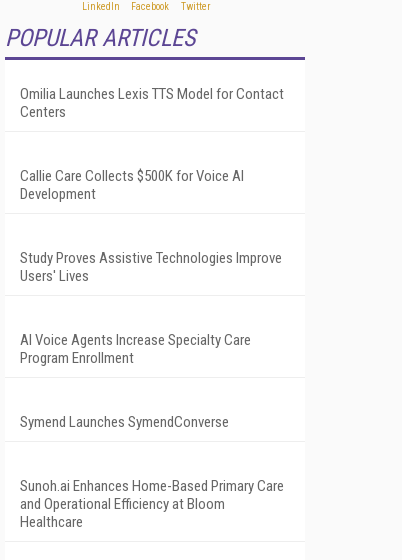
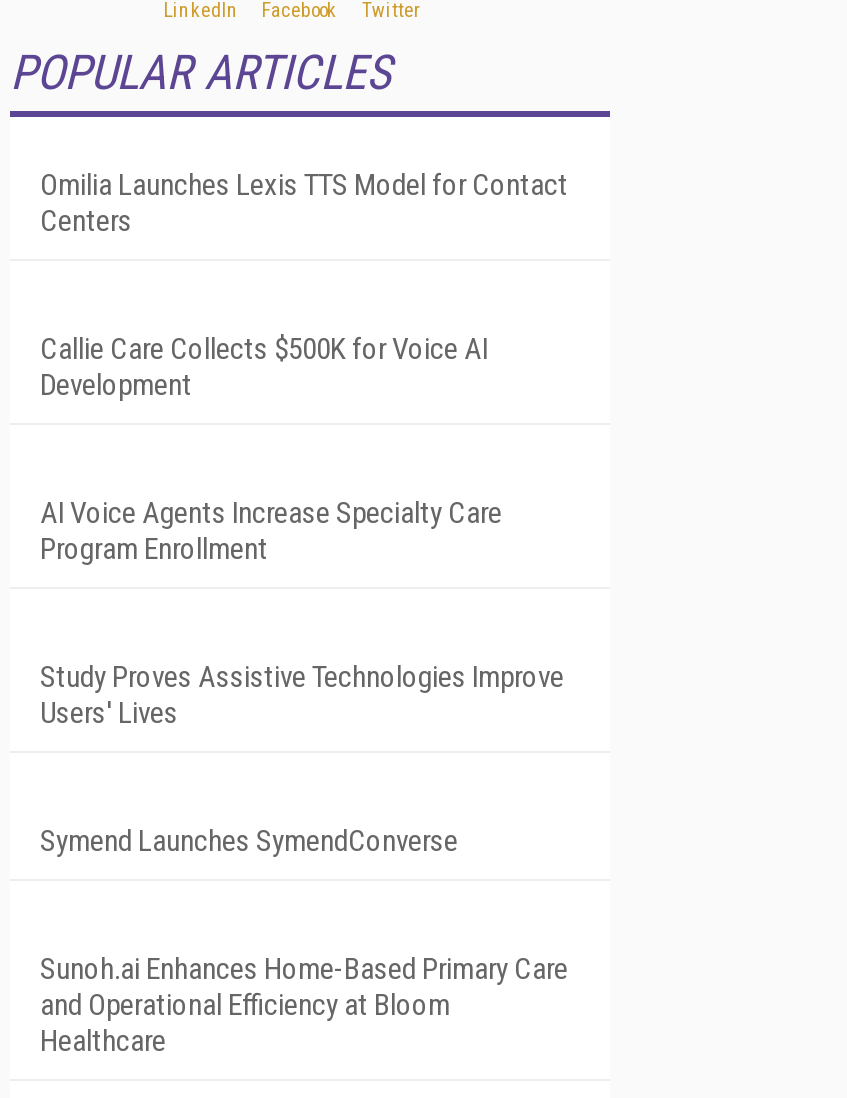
moved [20,249,282,285] -> [40,659,564,731]: Study Proves Assistive Technologies Improve | Users' Lives
moved [20,331,251,367] -> [40,495,502,567]: AI Voice Agents Increase Specialty Care | Program Enrollment

